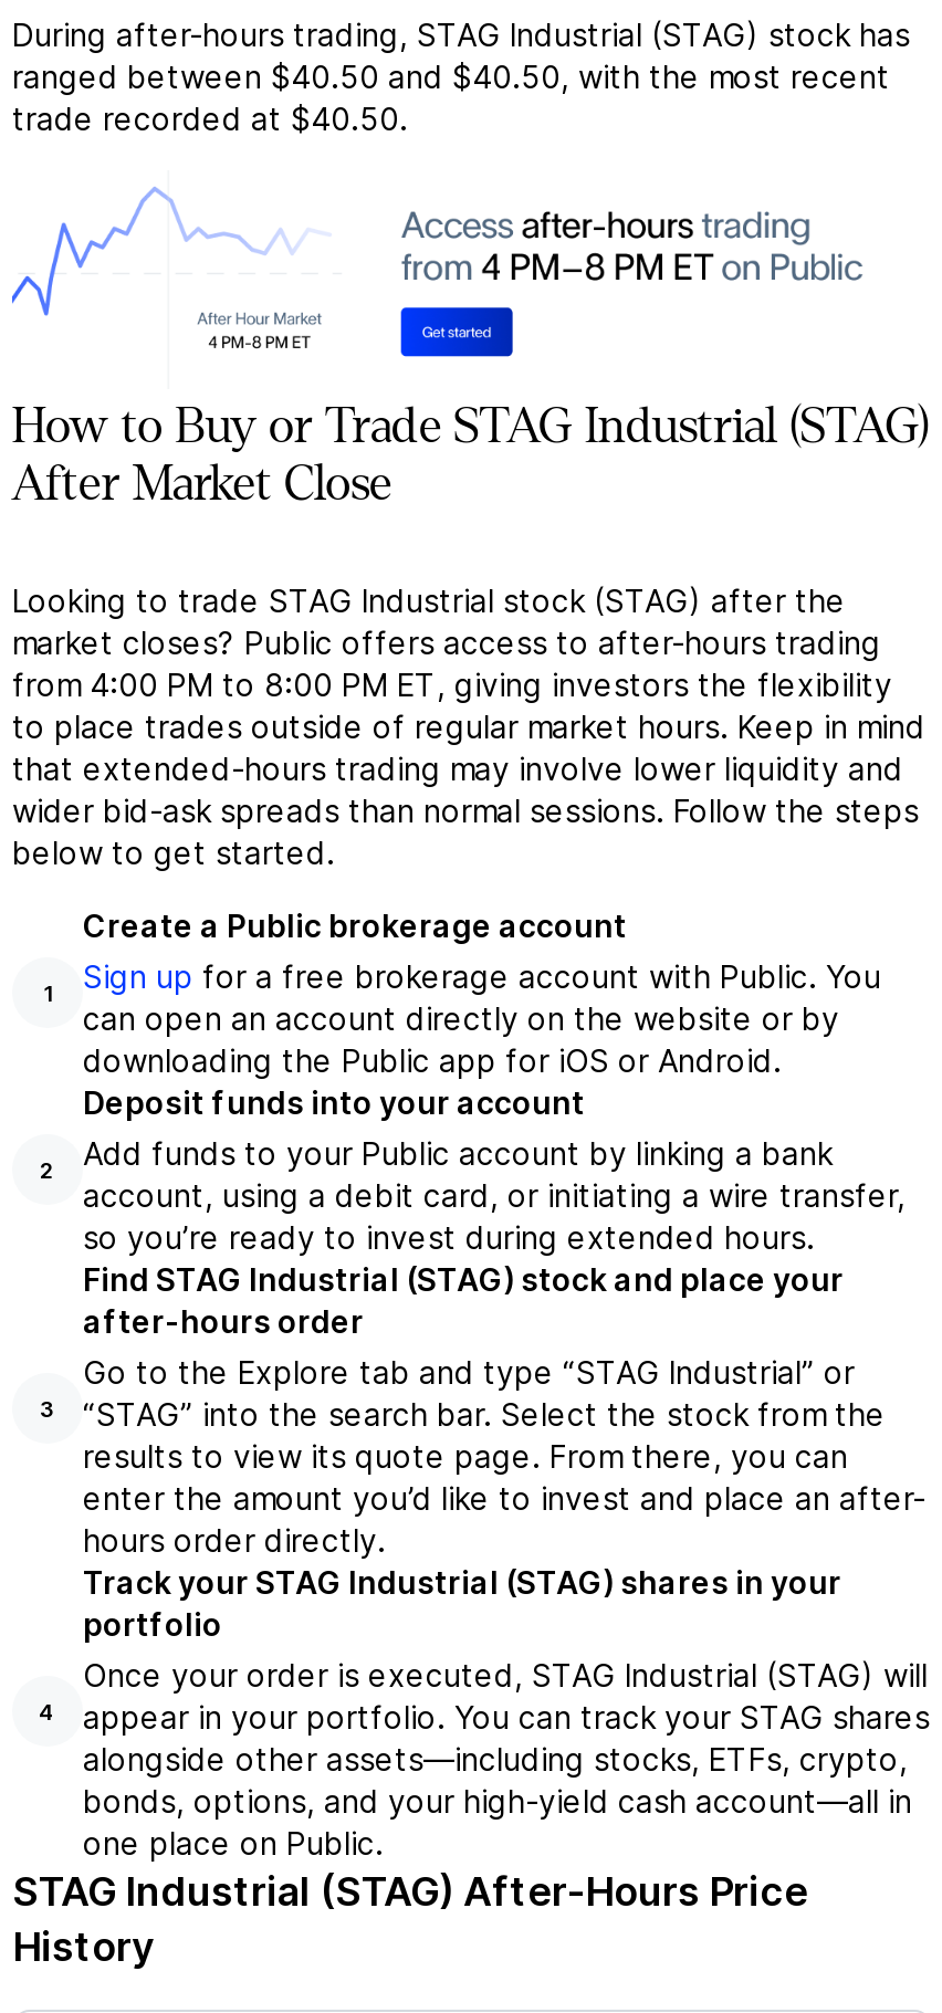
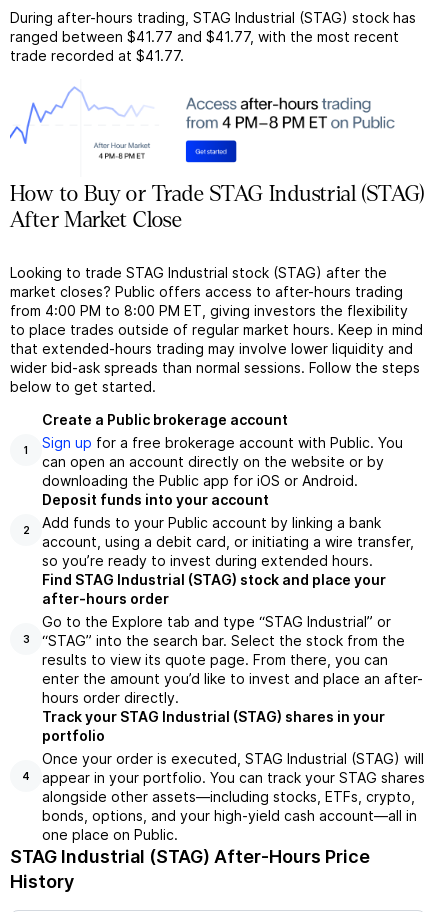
[12,58,890,96] ranged between $40.50 and $40.50, with the most recent -> [10,28,399,45] ranged between $41.77 and $41.77, with the most recent
[12,100,408,138] trade recorded at $40.50. -> [10,47,184,64] trade recorded at $41.77.

